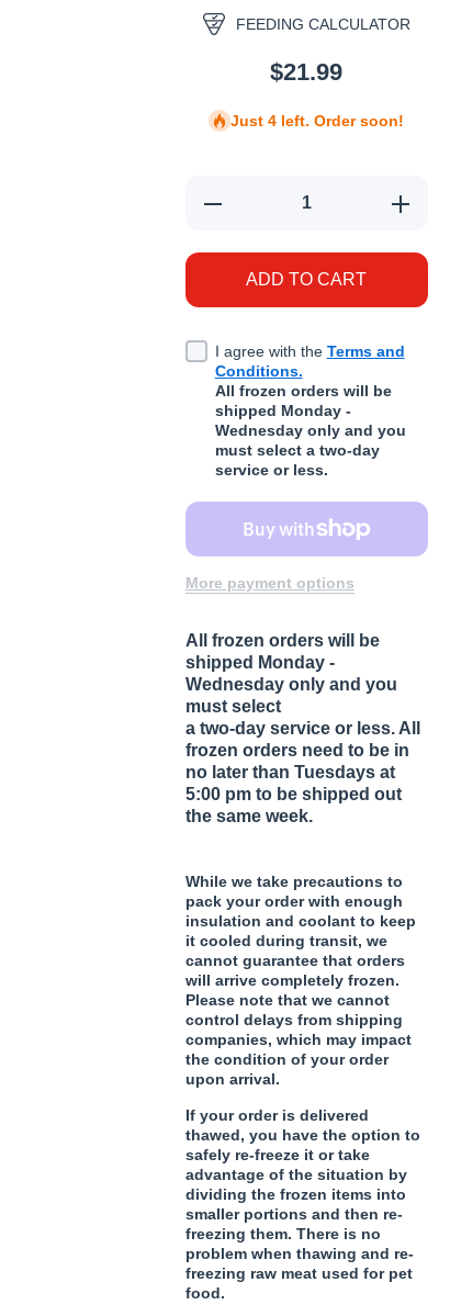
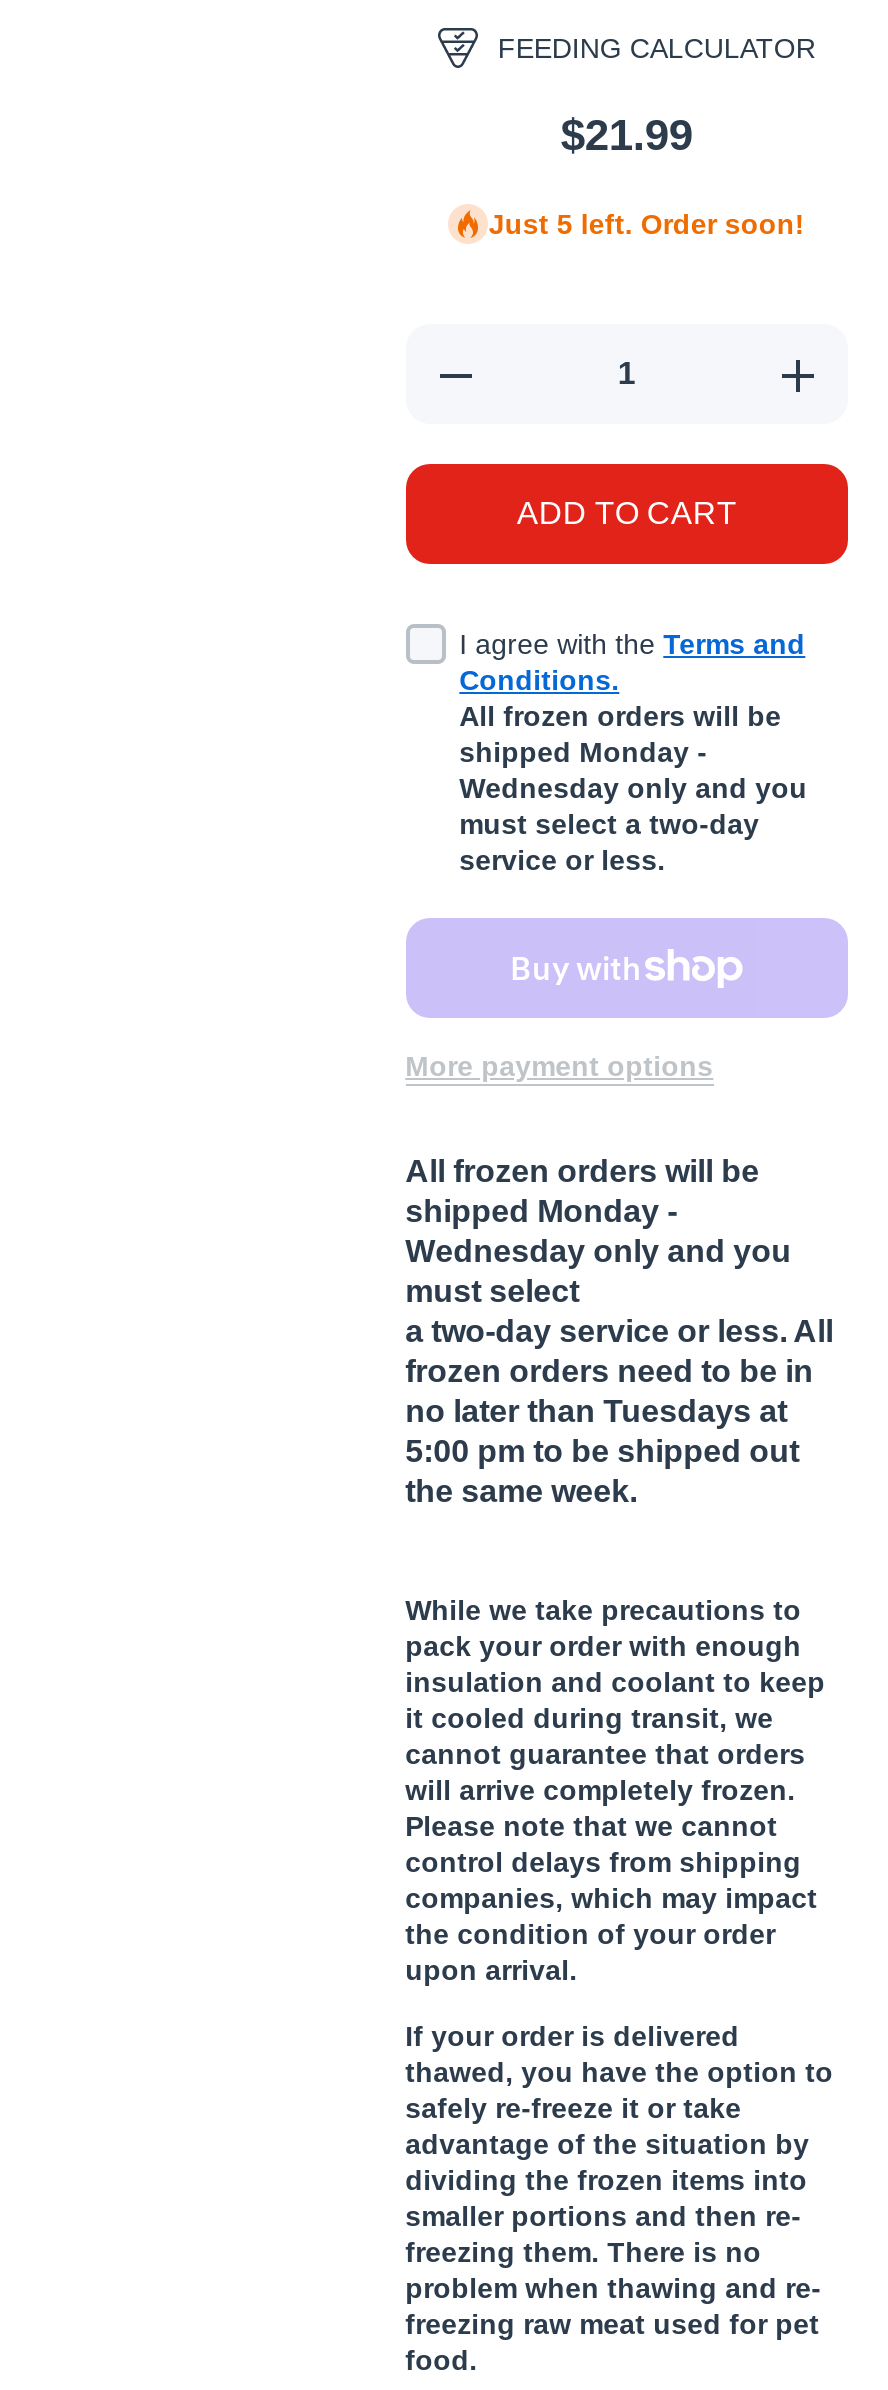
[231,112,404,130] Just 4 left. Order soon! -> [489,208,805,240] Just 5 left. Order soon!

